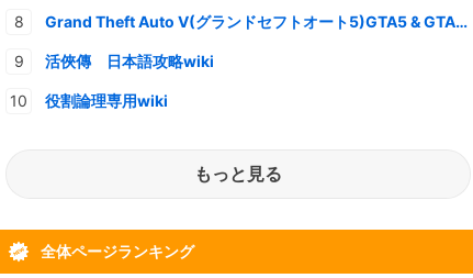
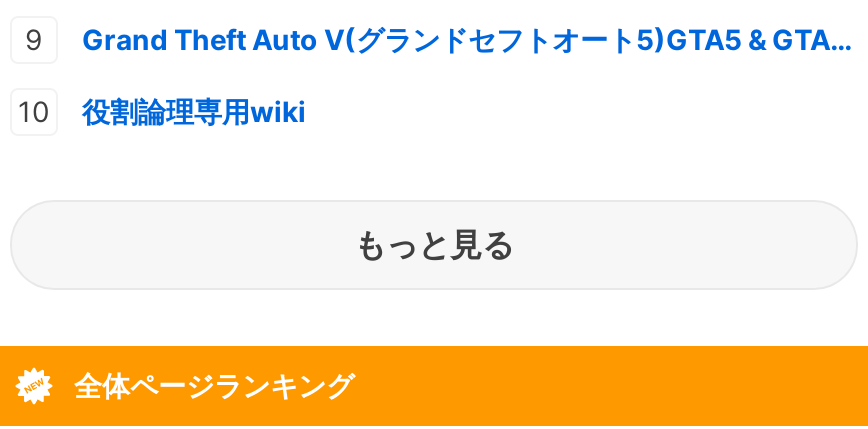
[45,51,214,70] 活俠傳 日本語攻略wiki -> none

